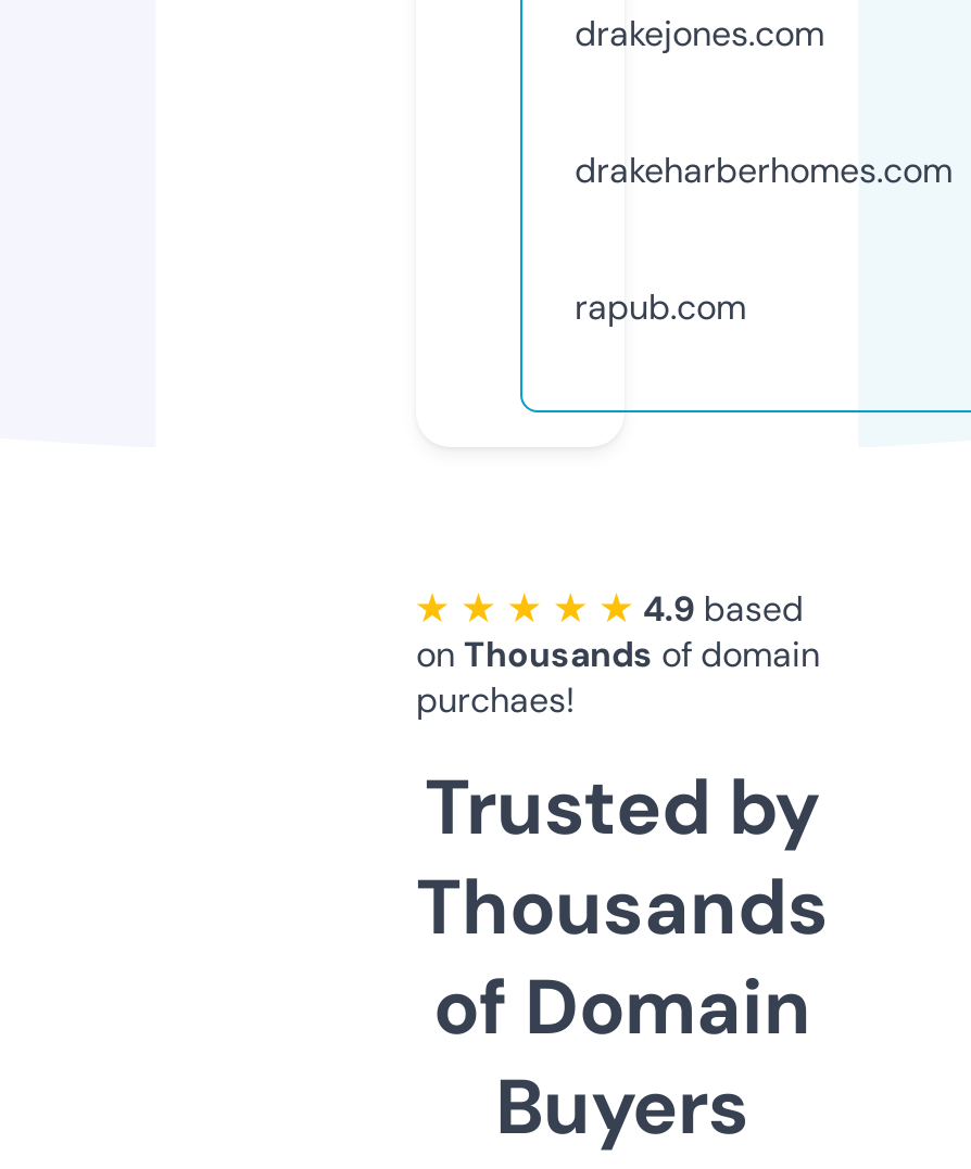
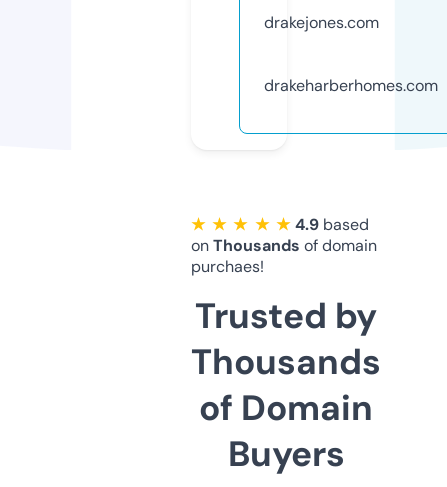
[575,284,746,330] rapub.com -> none

